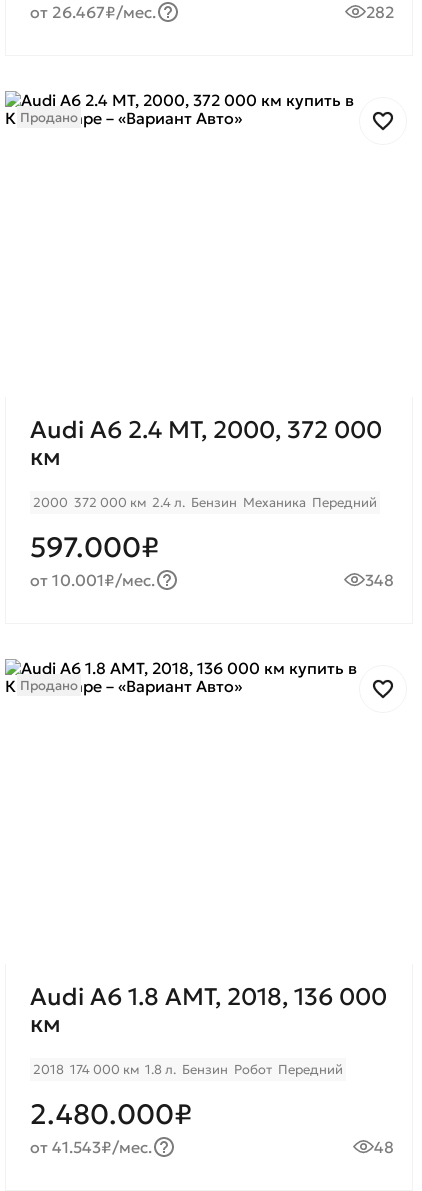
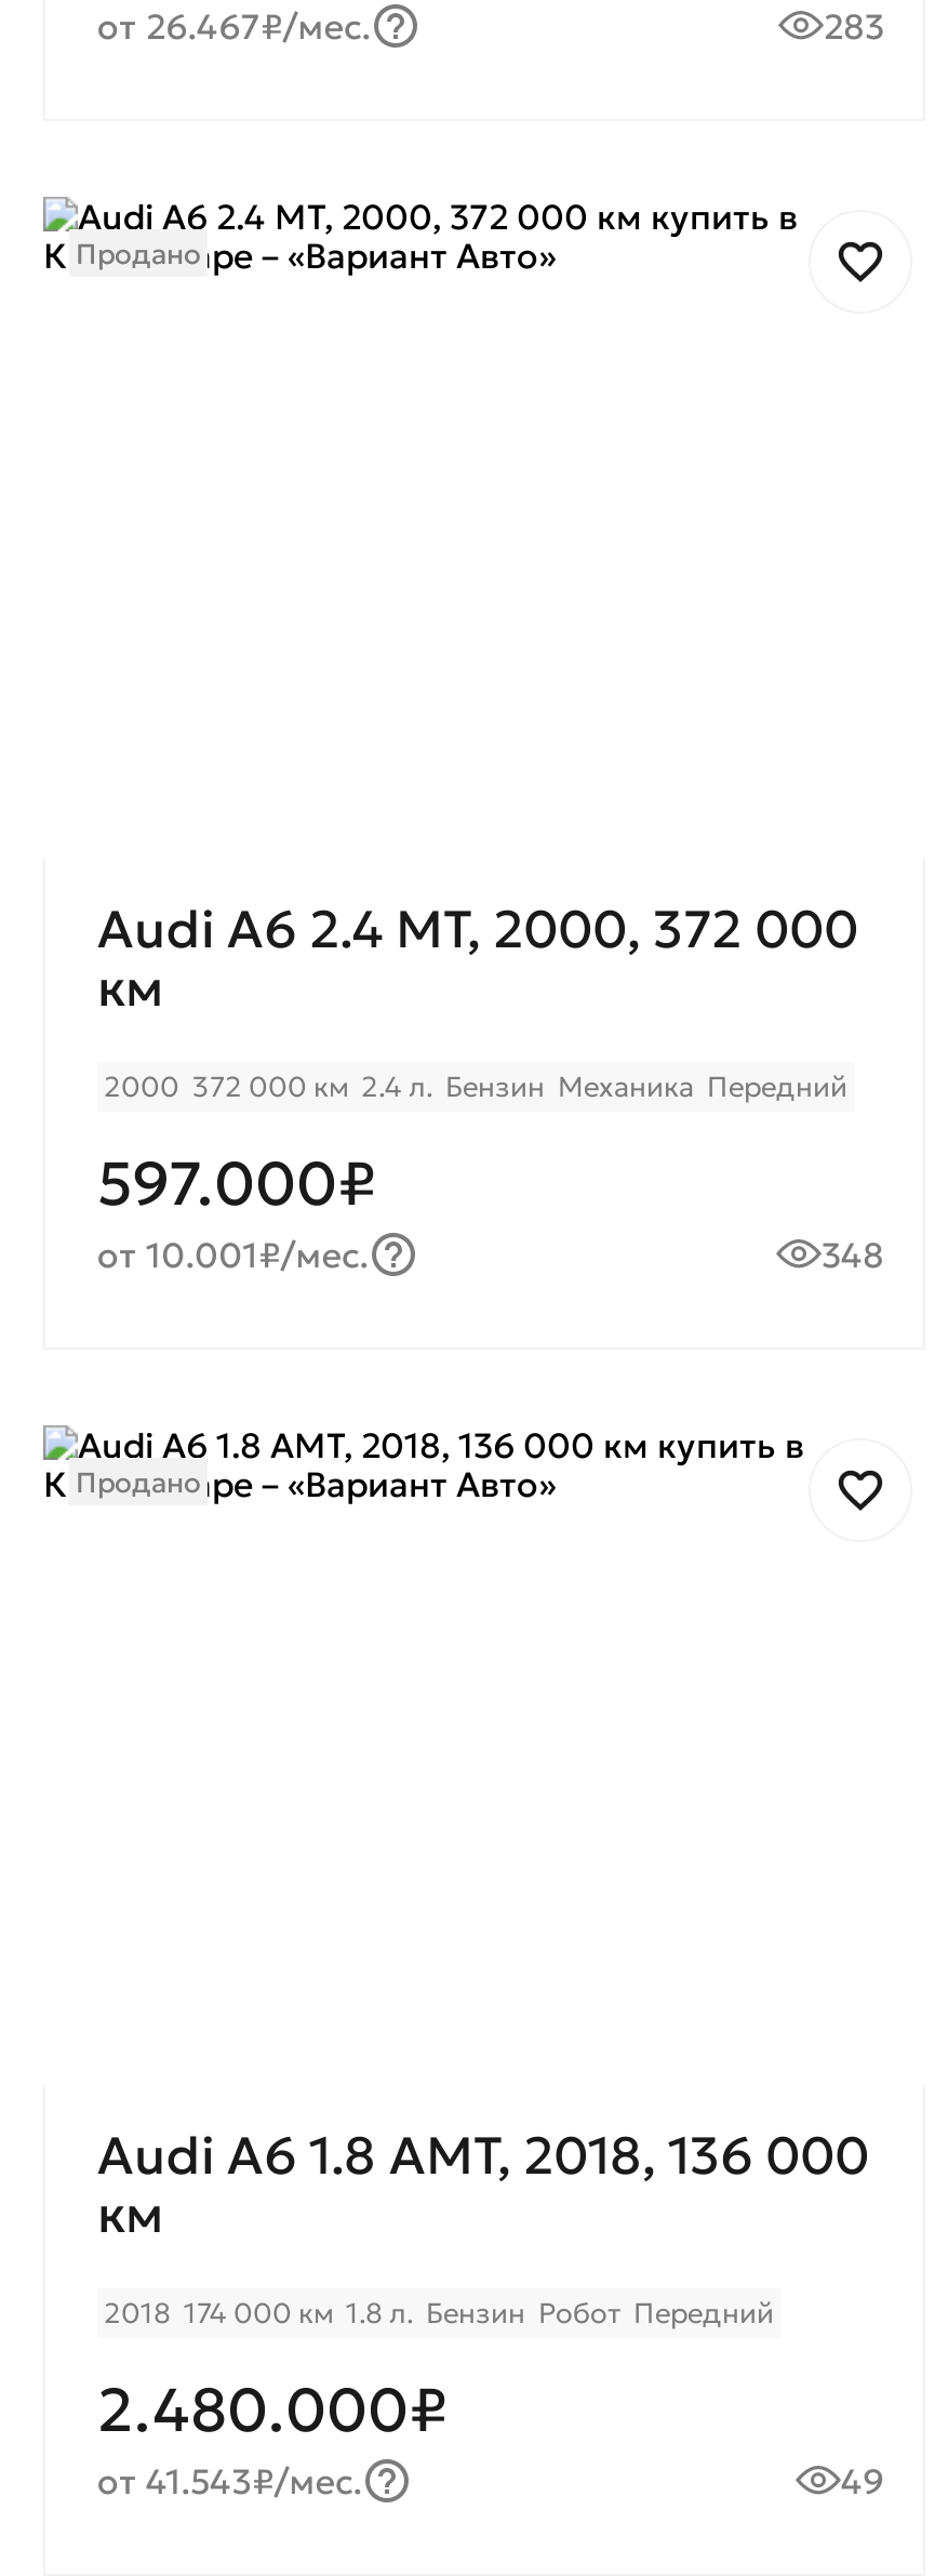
[366,2,394,22] 282 -> [824,5,884,49] 283
[374,1137,394,1157] 48 -> [841,2460,884,2503] 49

